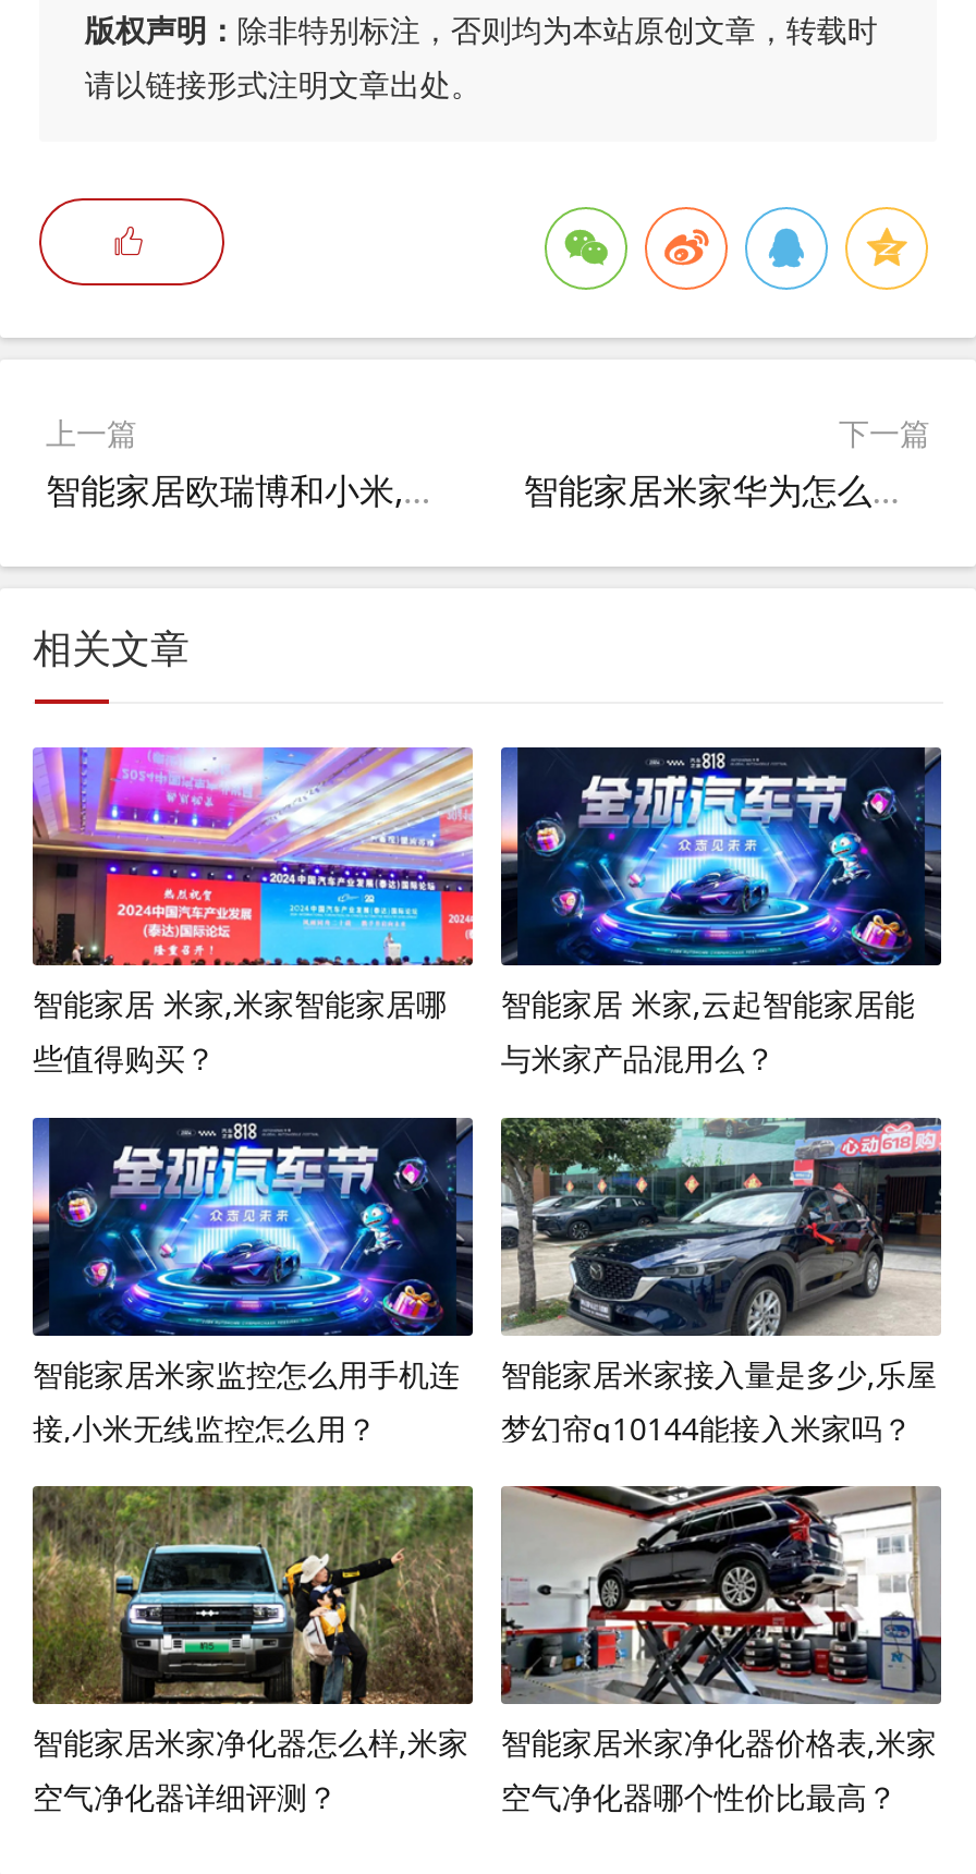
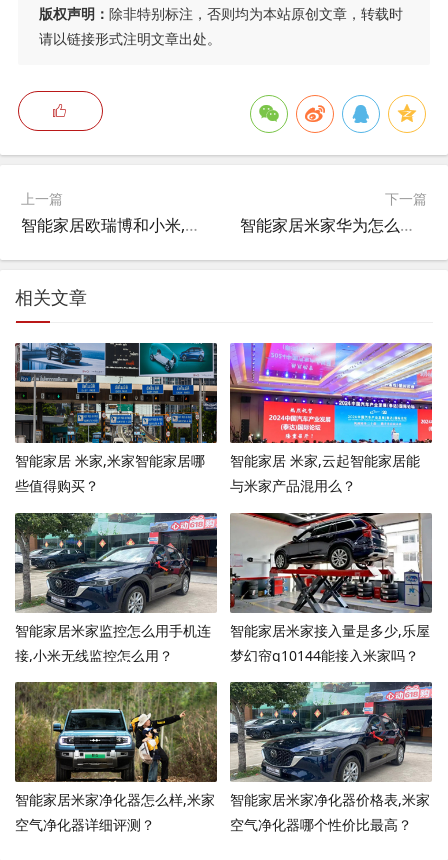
[30,745,475,968] [image] -> [14,342,218,444] [image]
[499,745,943,968] [image] -> [229,342,433,444] [image]
[30,1116,475,1338] [image] -> [14,512,218,614] [image]
moved [501,1116,941,1336] -> [230,681,432,782]: [image]
moved [499,1484,943,1704] -> [229,512,433,613]: [image]

